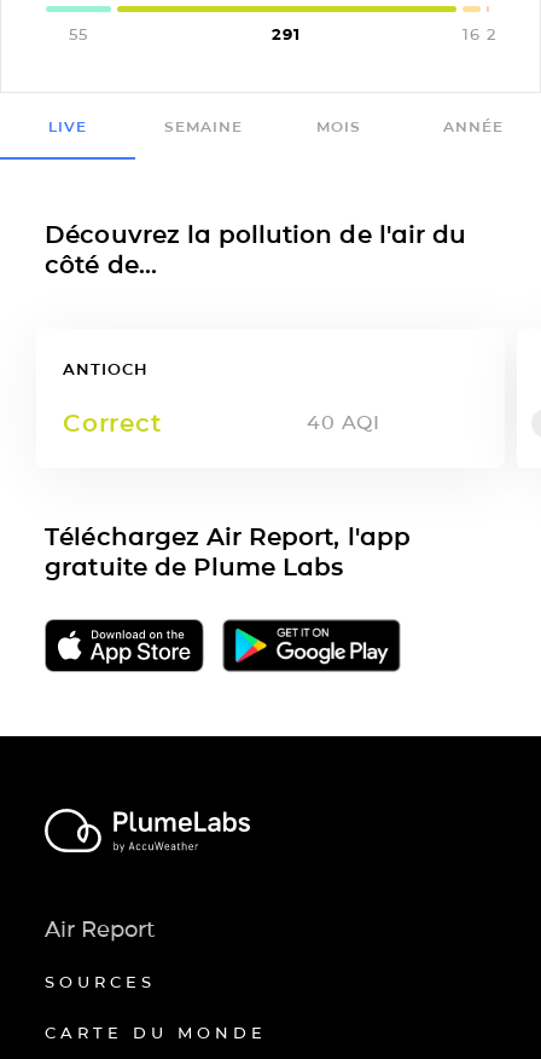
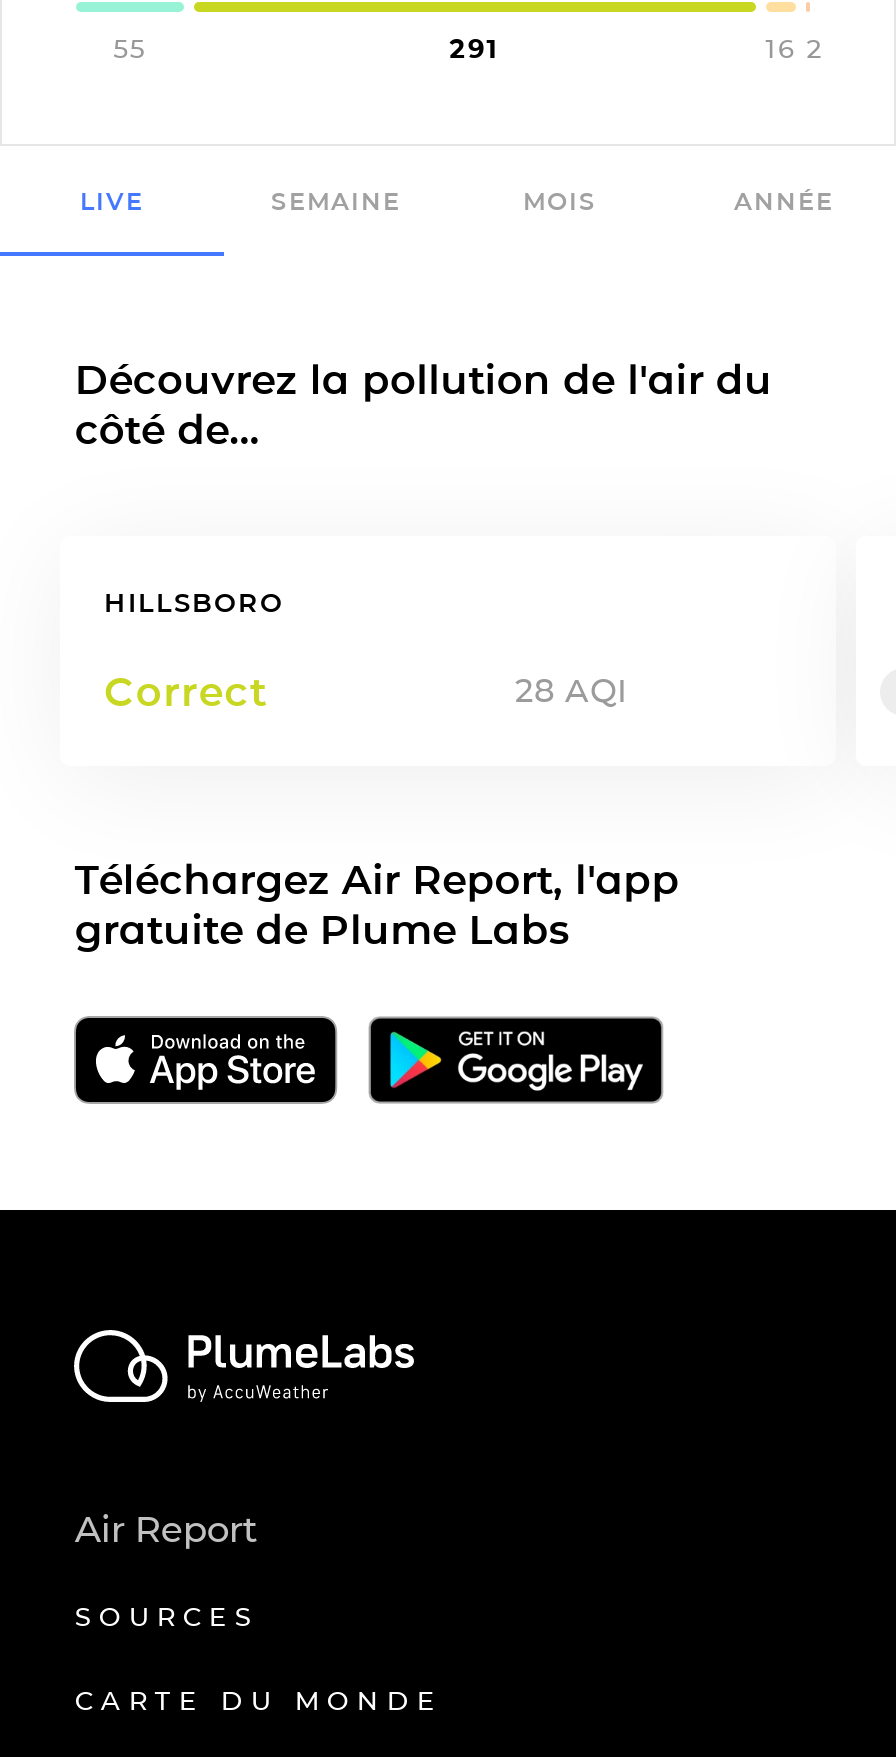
[63,359,149,378] ANTIOCH -> [104,586,284,618] HILLSBORO
[307,411,379,434] 40 AQI -> [515,672,628,710] 28 AQI

